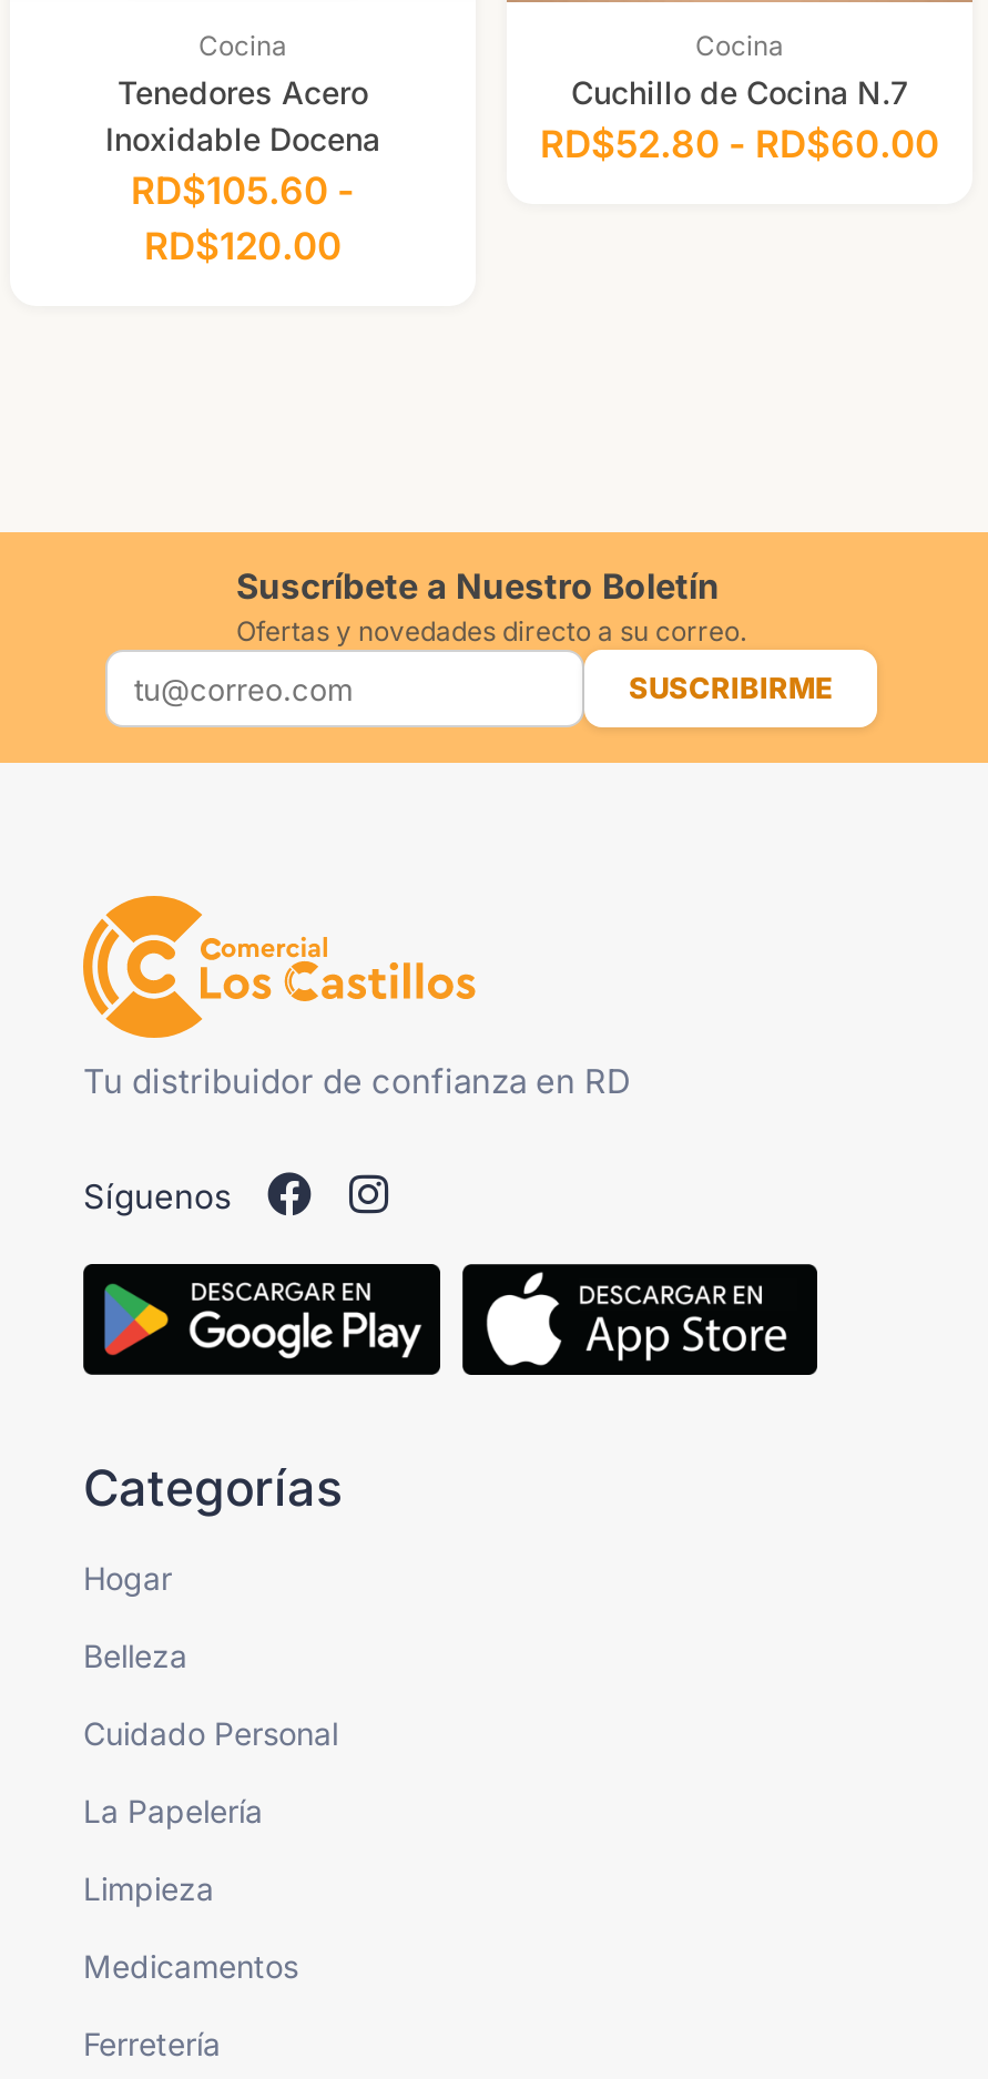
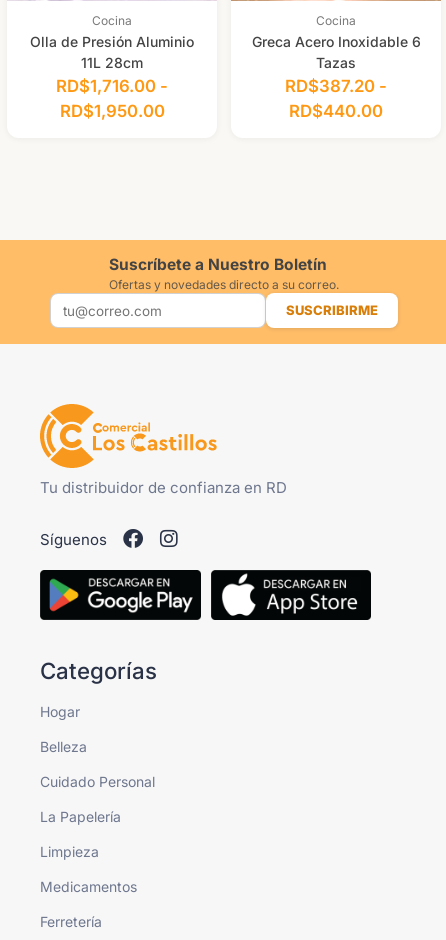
[105,74,380,269] Tenedores Acero | Inoxidable Docena | RD$105.60 - | RD$120.00 -> [30,33,194,121] Olla de Presión Aluminio | 11L 28cm | RD$1,716.00 - | RD$1,950.00
[540,74,939,167] Cuchillo de Cocina N.7 | RD$52.80 - RD$60.00 -> [251,33,420,121] Greca Acero Inoxidable 6 | Tazas | RD$387.20 - | RD$440.00

